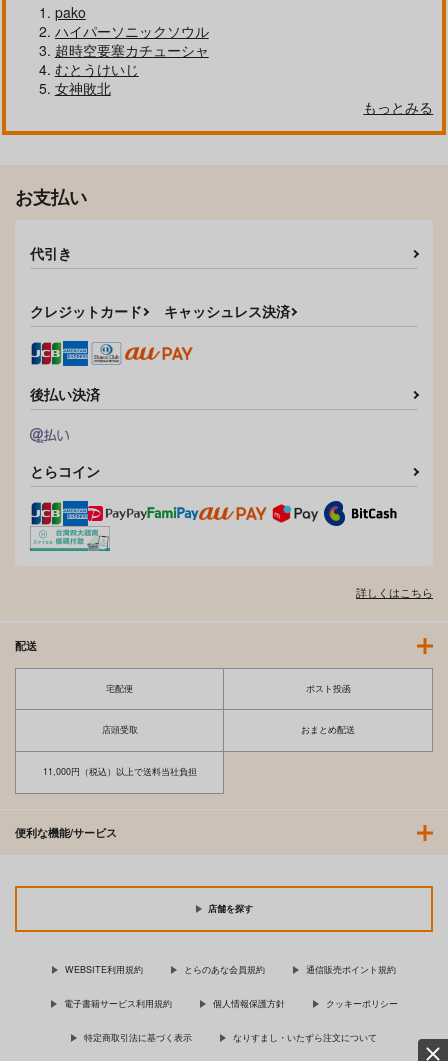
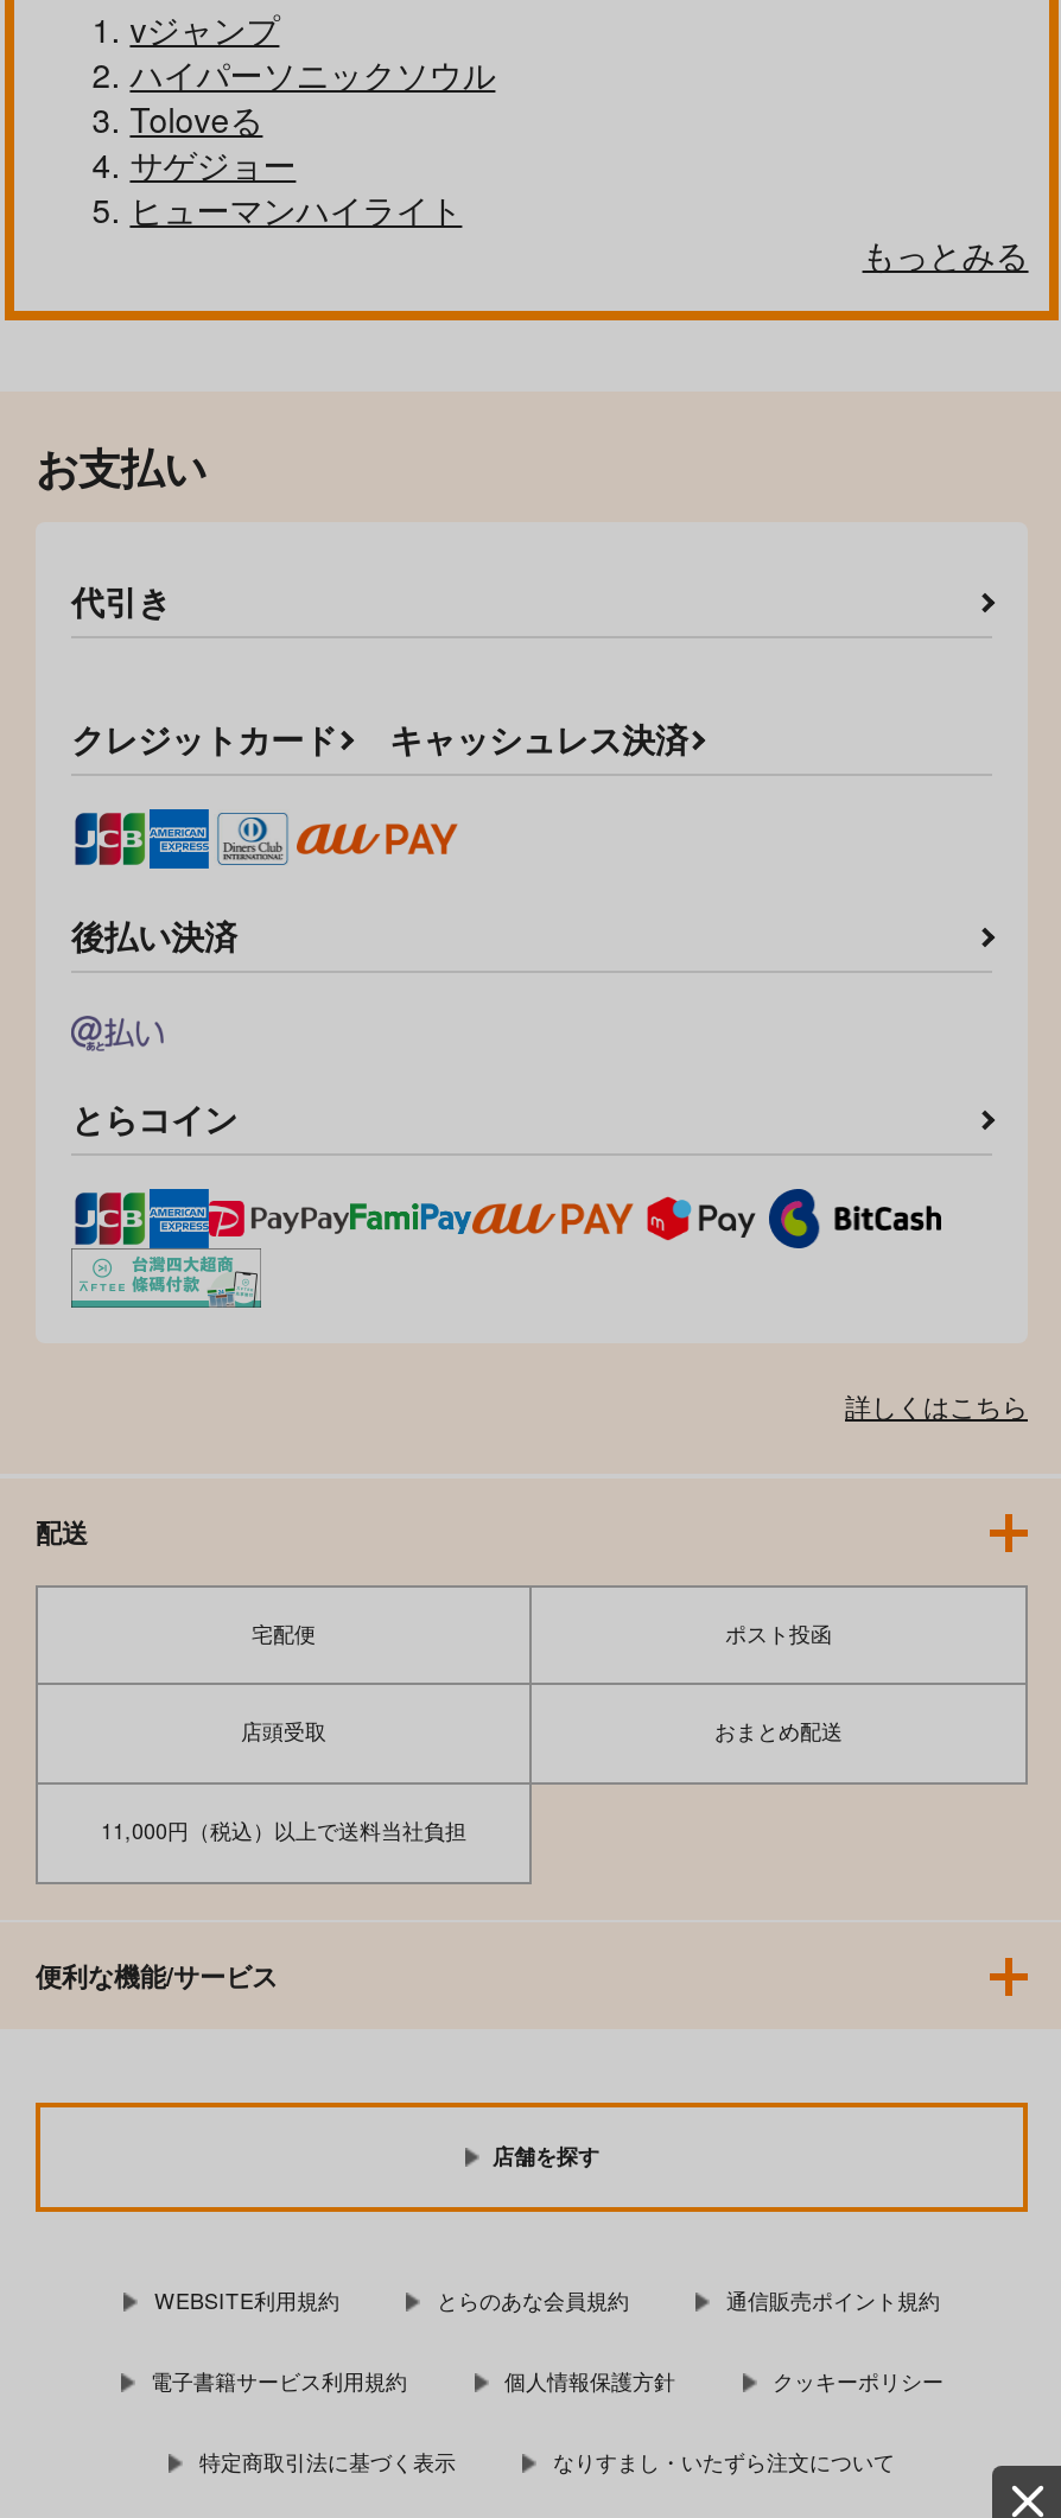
[55,2,86,22] pako -> [130,5,279,53] vジャンプ
[55,40,209,98] 超時空要塞カチューシャ | むとうけいじ | 女神敗北 -> [130,96,462,233] Toloveる | サゲジョー | ヒューマンハイライト

